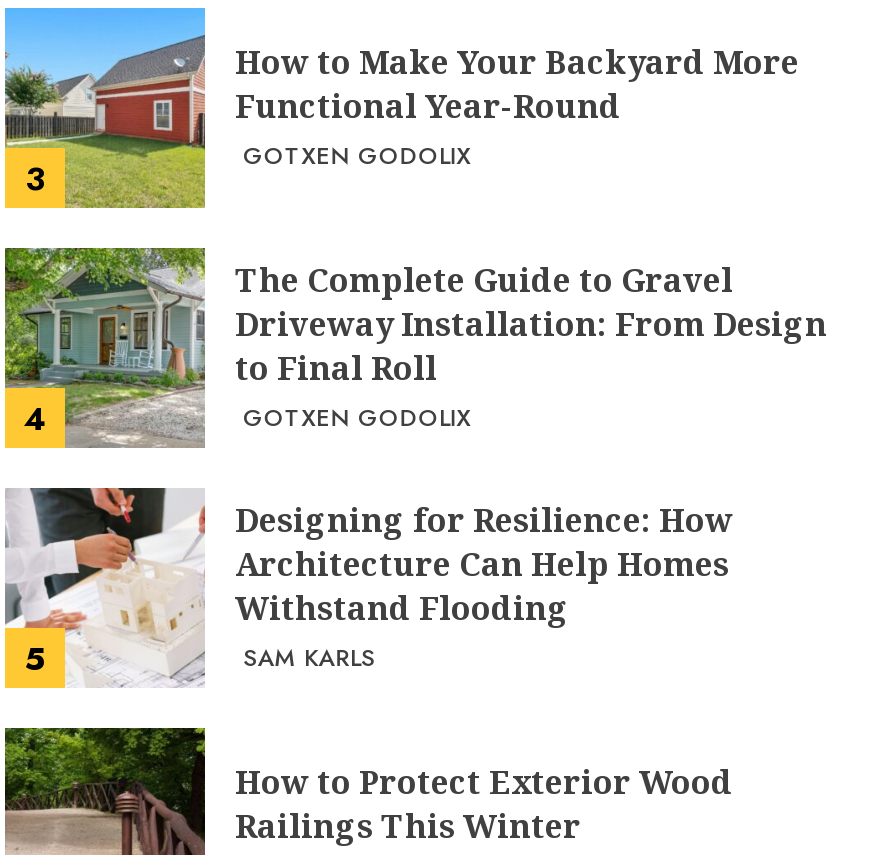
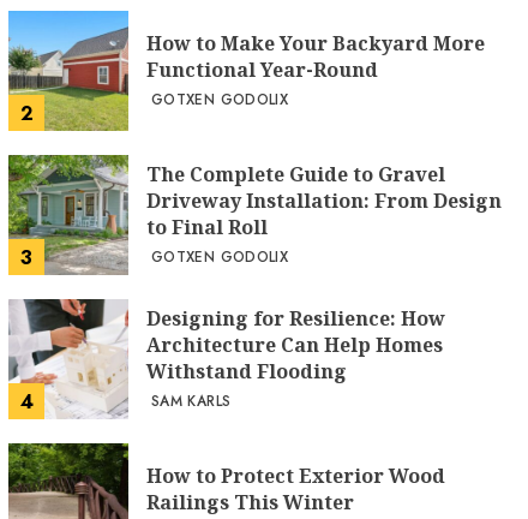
[25,156,45,202] 3 -> [20,99,33,127] 2
[24,396,46,442] 4 -> [20,243,32,271] 3
[25,636,45,682] 5 -> [20,387,33,415] 4

